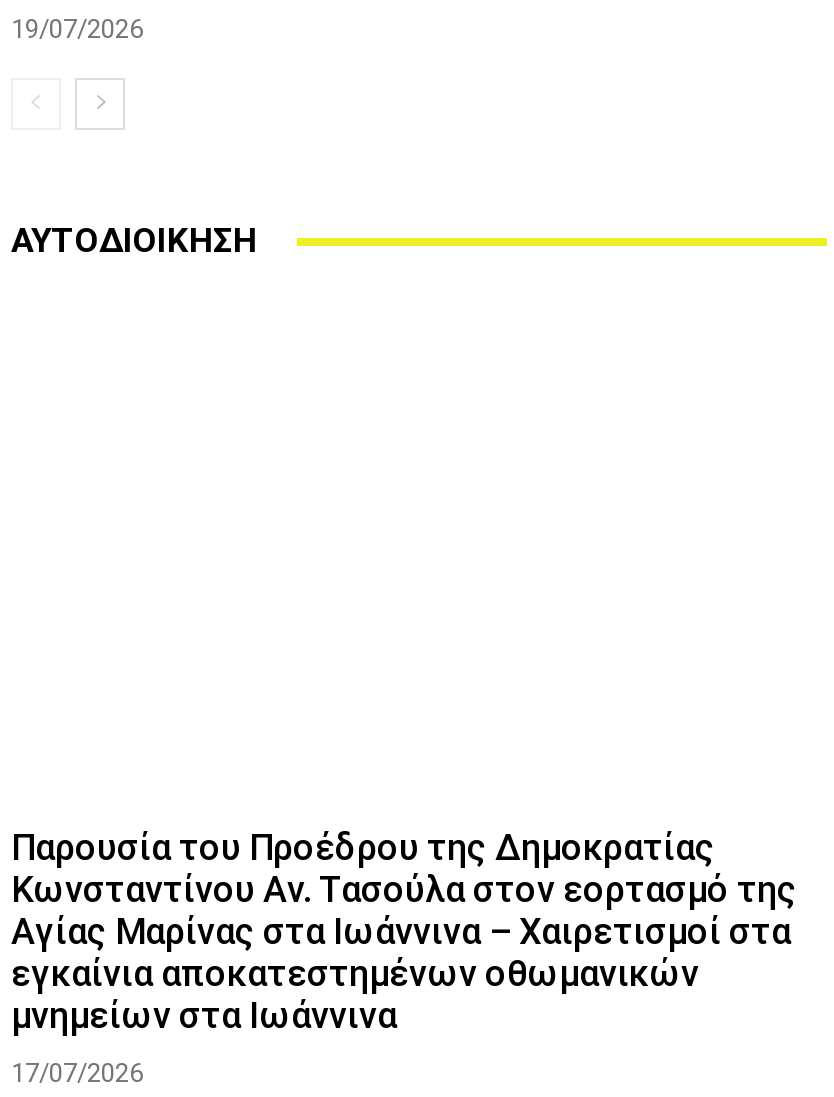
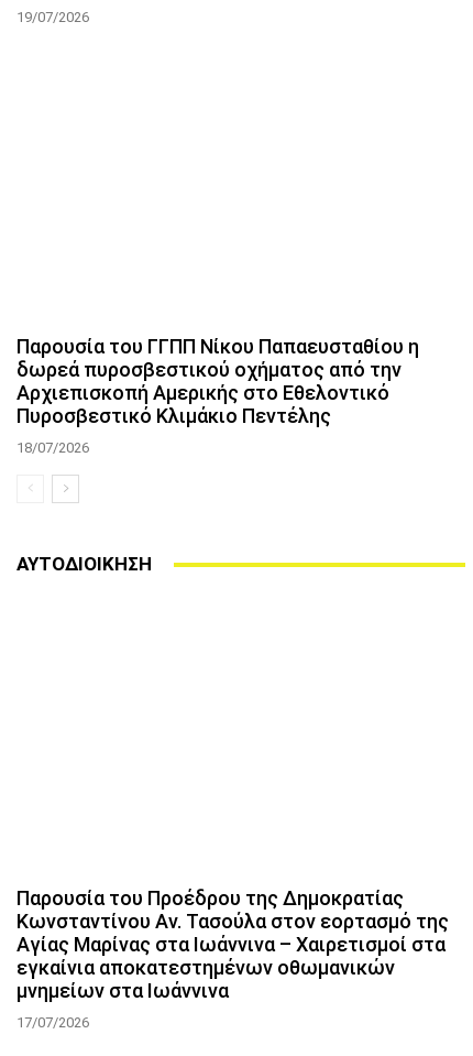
none -> [16,335,419,456] Παρουσία του ΓΓΠΠ Νίκου Παπαευσταθίου η | δωρεά πυροσβεστικού οχήματος από την | Αρχιεπισκοπή Αμερικής στο Εθελοντικό | Πυροσβεστικό Κλιμάκιο Πεντέλης | 18/07/2026

